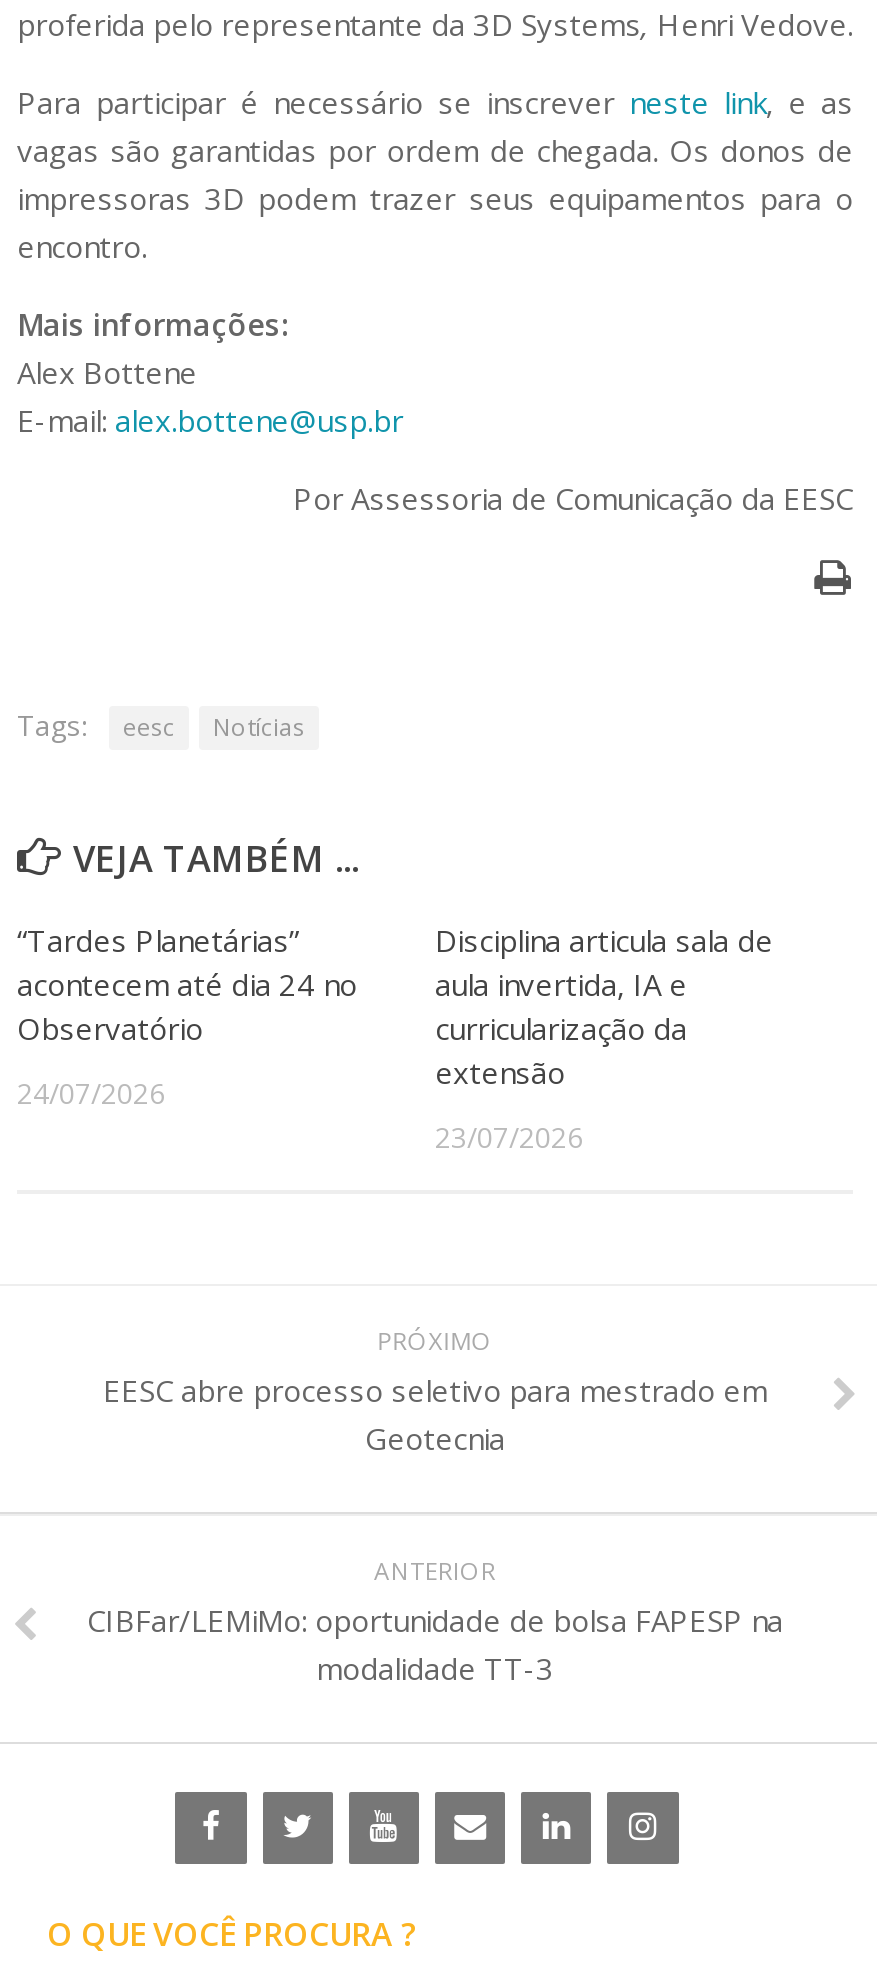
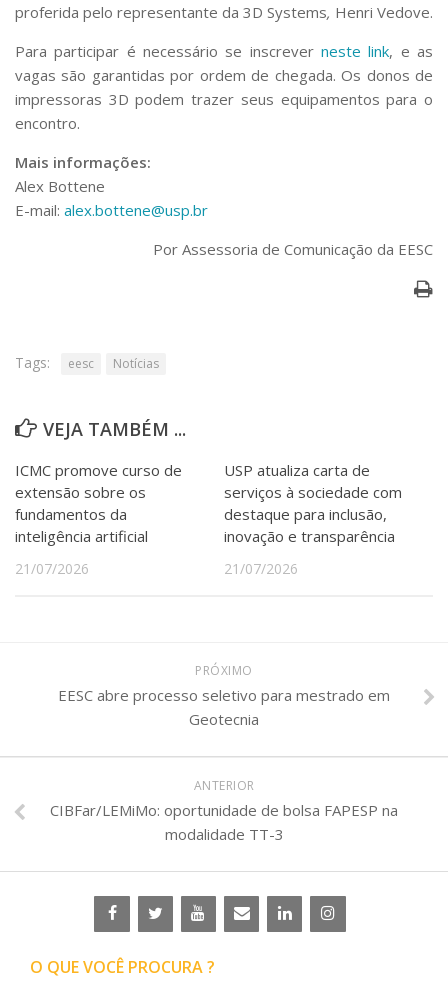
[17,919,357,1047] “Tardes Planetárias” | acontecem até dia 24 no | Observatório -> [15,460,182,546] ICMC promove curso de | extensão sobre os | fundamentos da | inteligência artificial
[435,919,773,1091] Disciplina articula sala de | aula invertida, IA e | curricularização da | extensão -> [224,460,402,546] USP atualiza carta de | serviços à sociedade com | destaque para inclusão, | inovação e transparência
[17,1073,165,1111] 24/07/2026 -> [15,559,89,578] 21/07/2026
[435,1117,583,1155] 23/07/2026 -> [224,559,298,578] 21/07/2026

